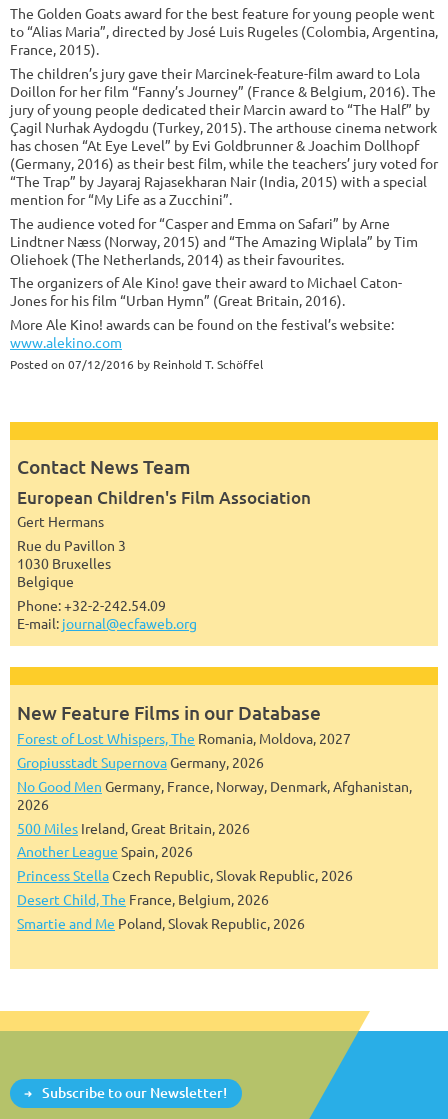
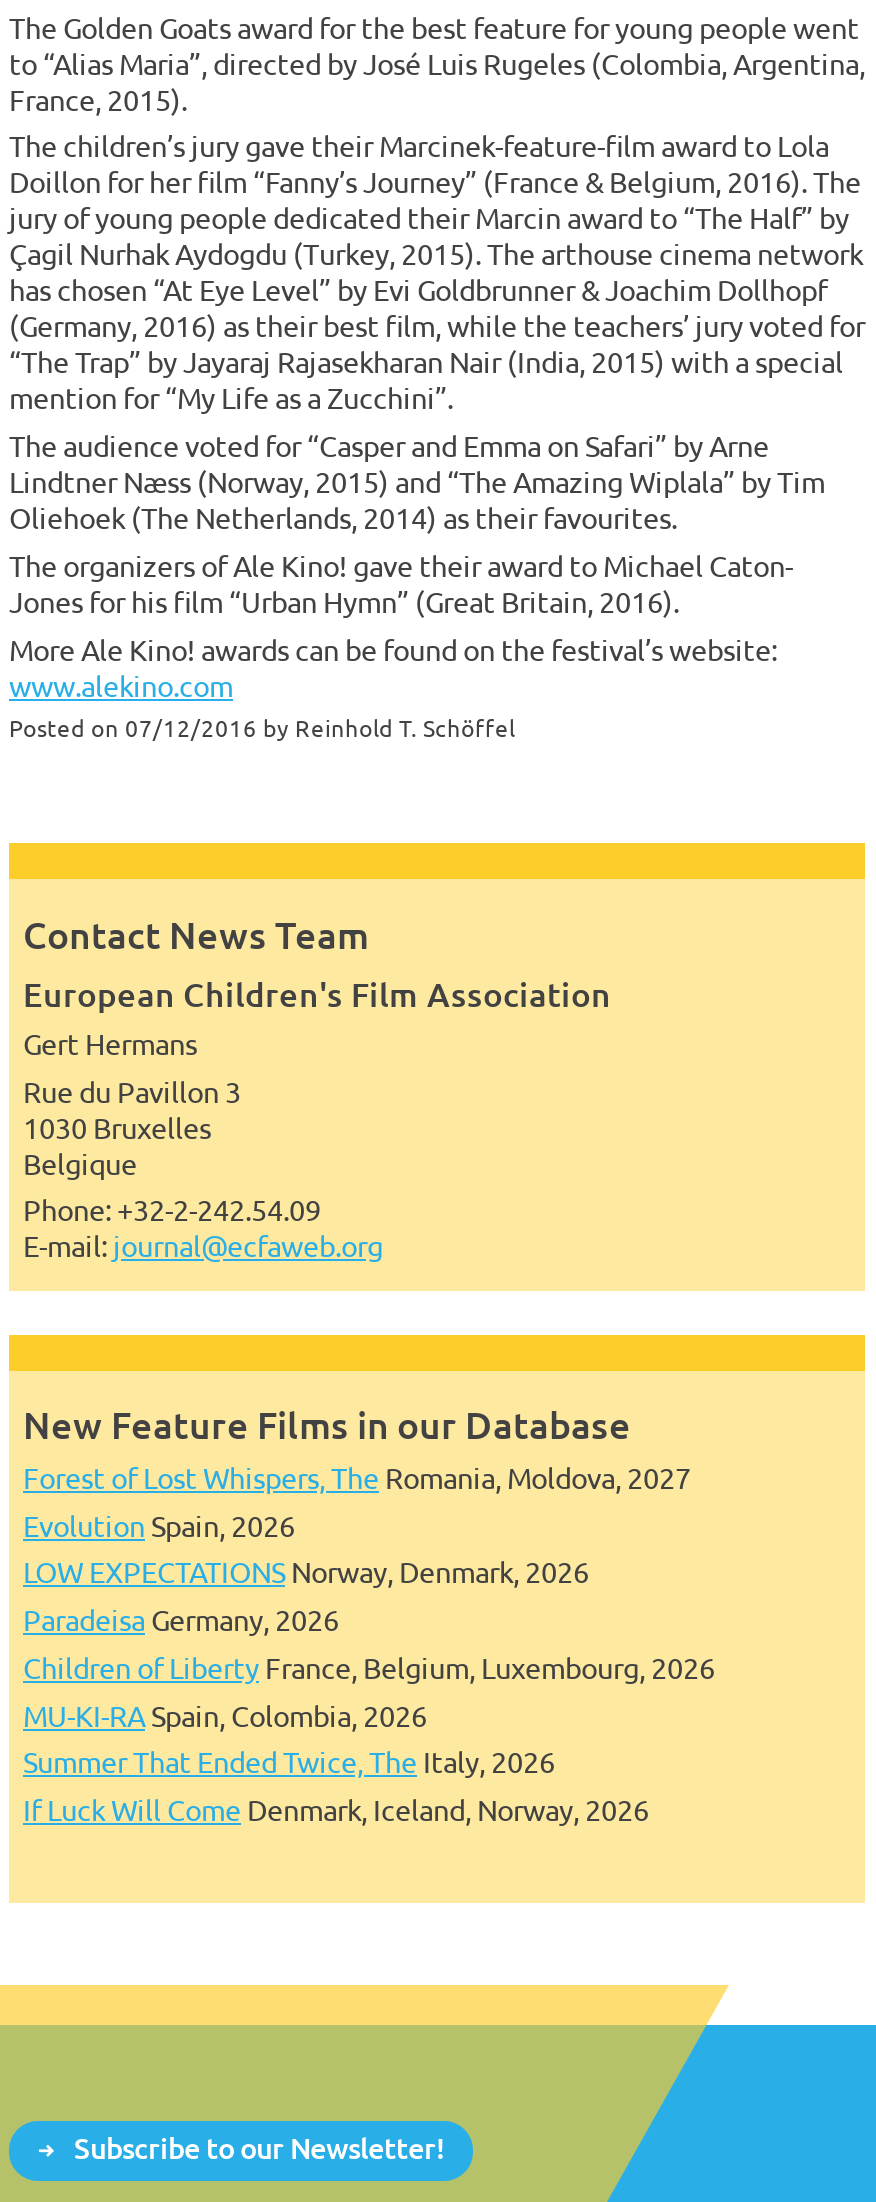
[17,754,412,931] Gropiusstadt Supernova Germany, 2026 | No Good Men Germany, France, Norway, Denmark, Afghanistan, | 2026 | 500 Miles Ireland, Great Britain, 2026 | Another League Spain, 2026 | Princess Stella Czech Republic, Slovak Republic, 2026 | Desert Child, The France, Belgium, 2026 | Smartie and Me Poland, Slovak Republic, 2026 -> [23,1508,715,1827] Evolution Spain, 2026 | LOW EXPECTATIONS Norway, Denmark, 2026 | Paradeisa Germany, 2026 | Children of Liberty France, Belgium, Luxembourg, 2026 | MU-KI-RA Spain, Colombia, 2026 | Summer That Ended Twice, The Italy, 2026 | If Luck Will Come Denmark, Iceland, Norway, 2026

